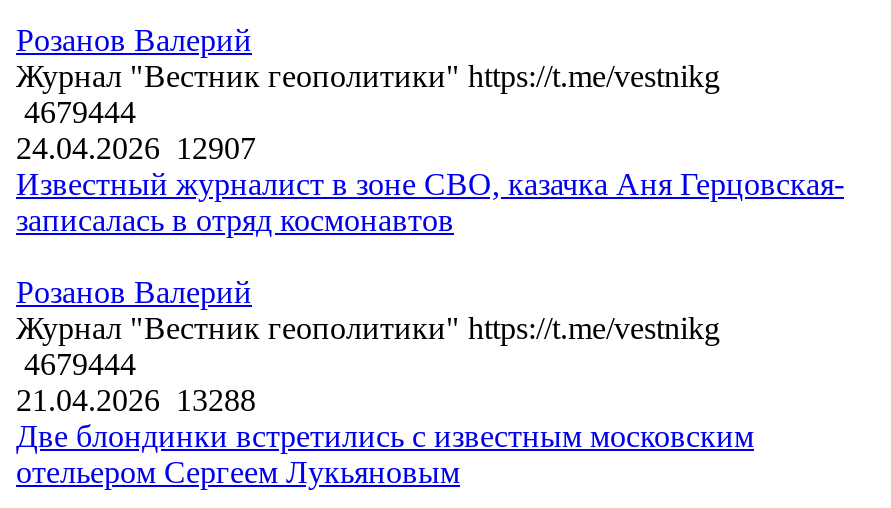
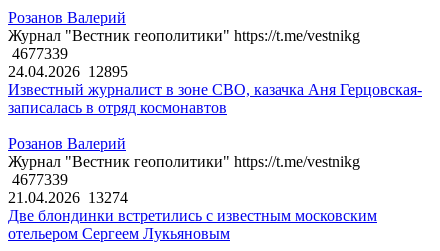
[16,95,136,129] 4679444 -> [8,45,68,62] 4677339
[16,131,256,165] 24.04.2026 12907 -> [8,63,128,80] 24.04.2026 12895
[16,347,136,381] 4679444 -> [8,171,68,188] 4677339
[16,383,256,417] 21.04.2026 13288 -> [8,189,128,206] 21.04.2026 13274

